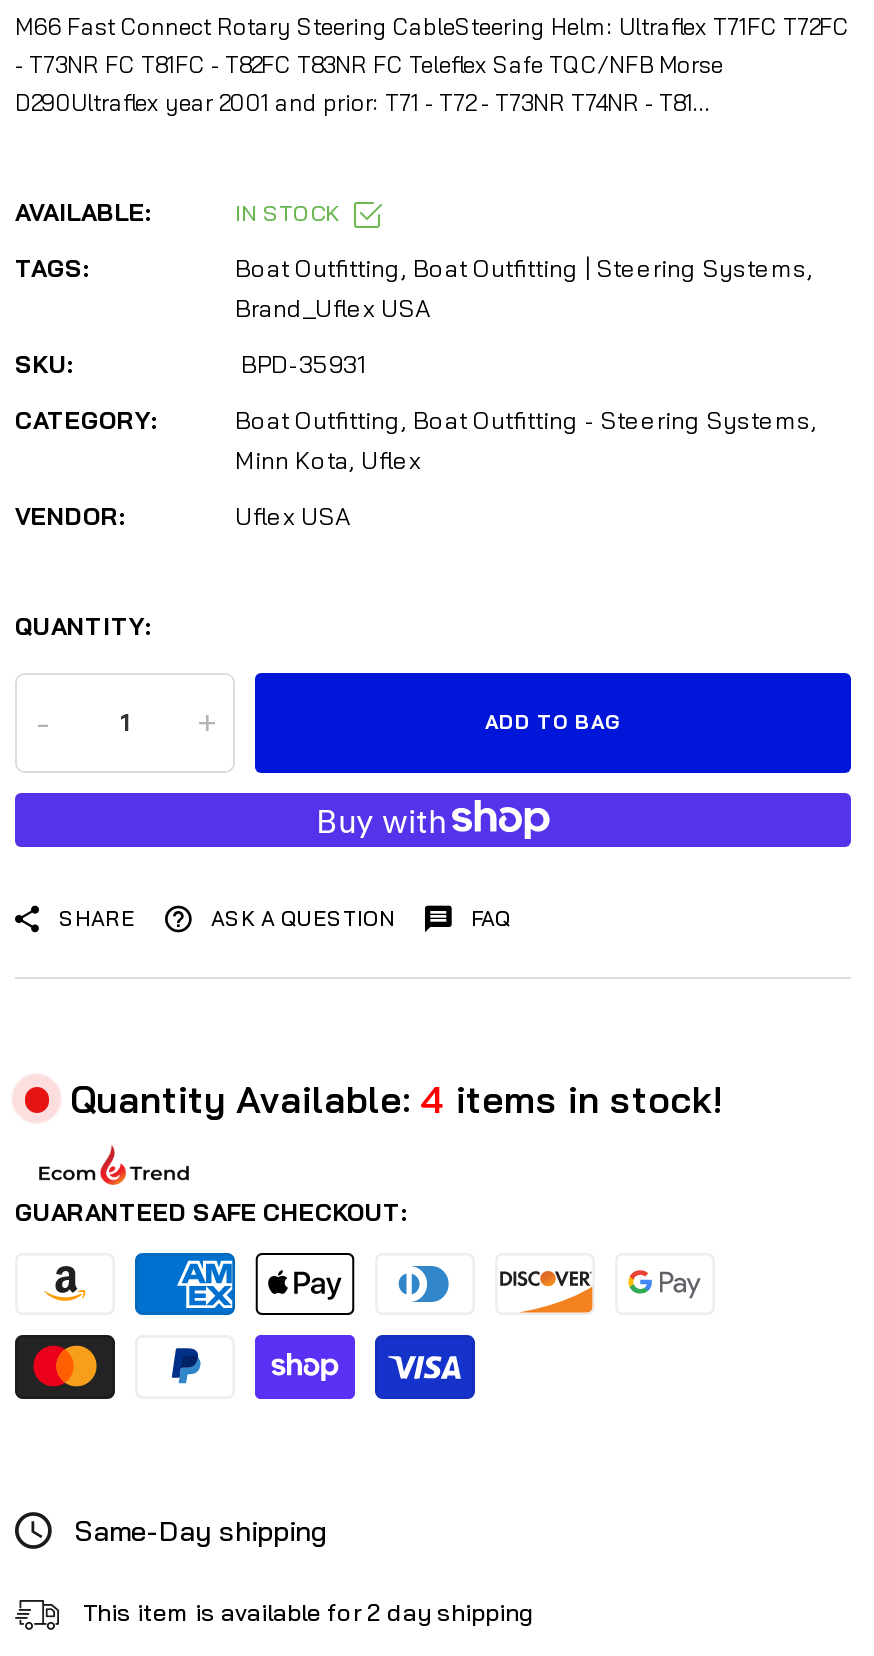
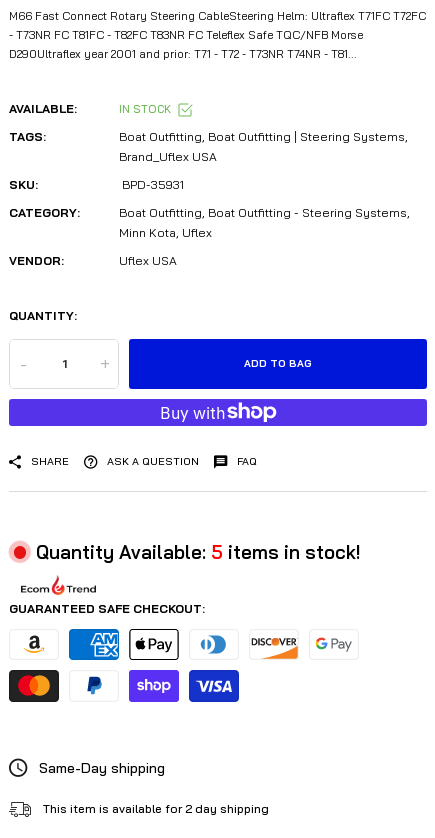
[70,1075,720,1123] Quantity Available: 4 items in stock! -> [36,540,360,564] Quantity Available: 5 items in stock!

